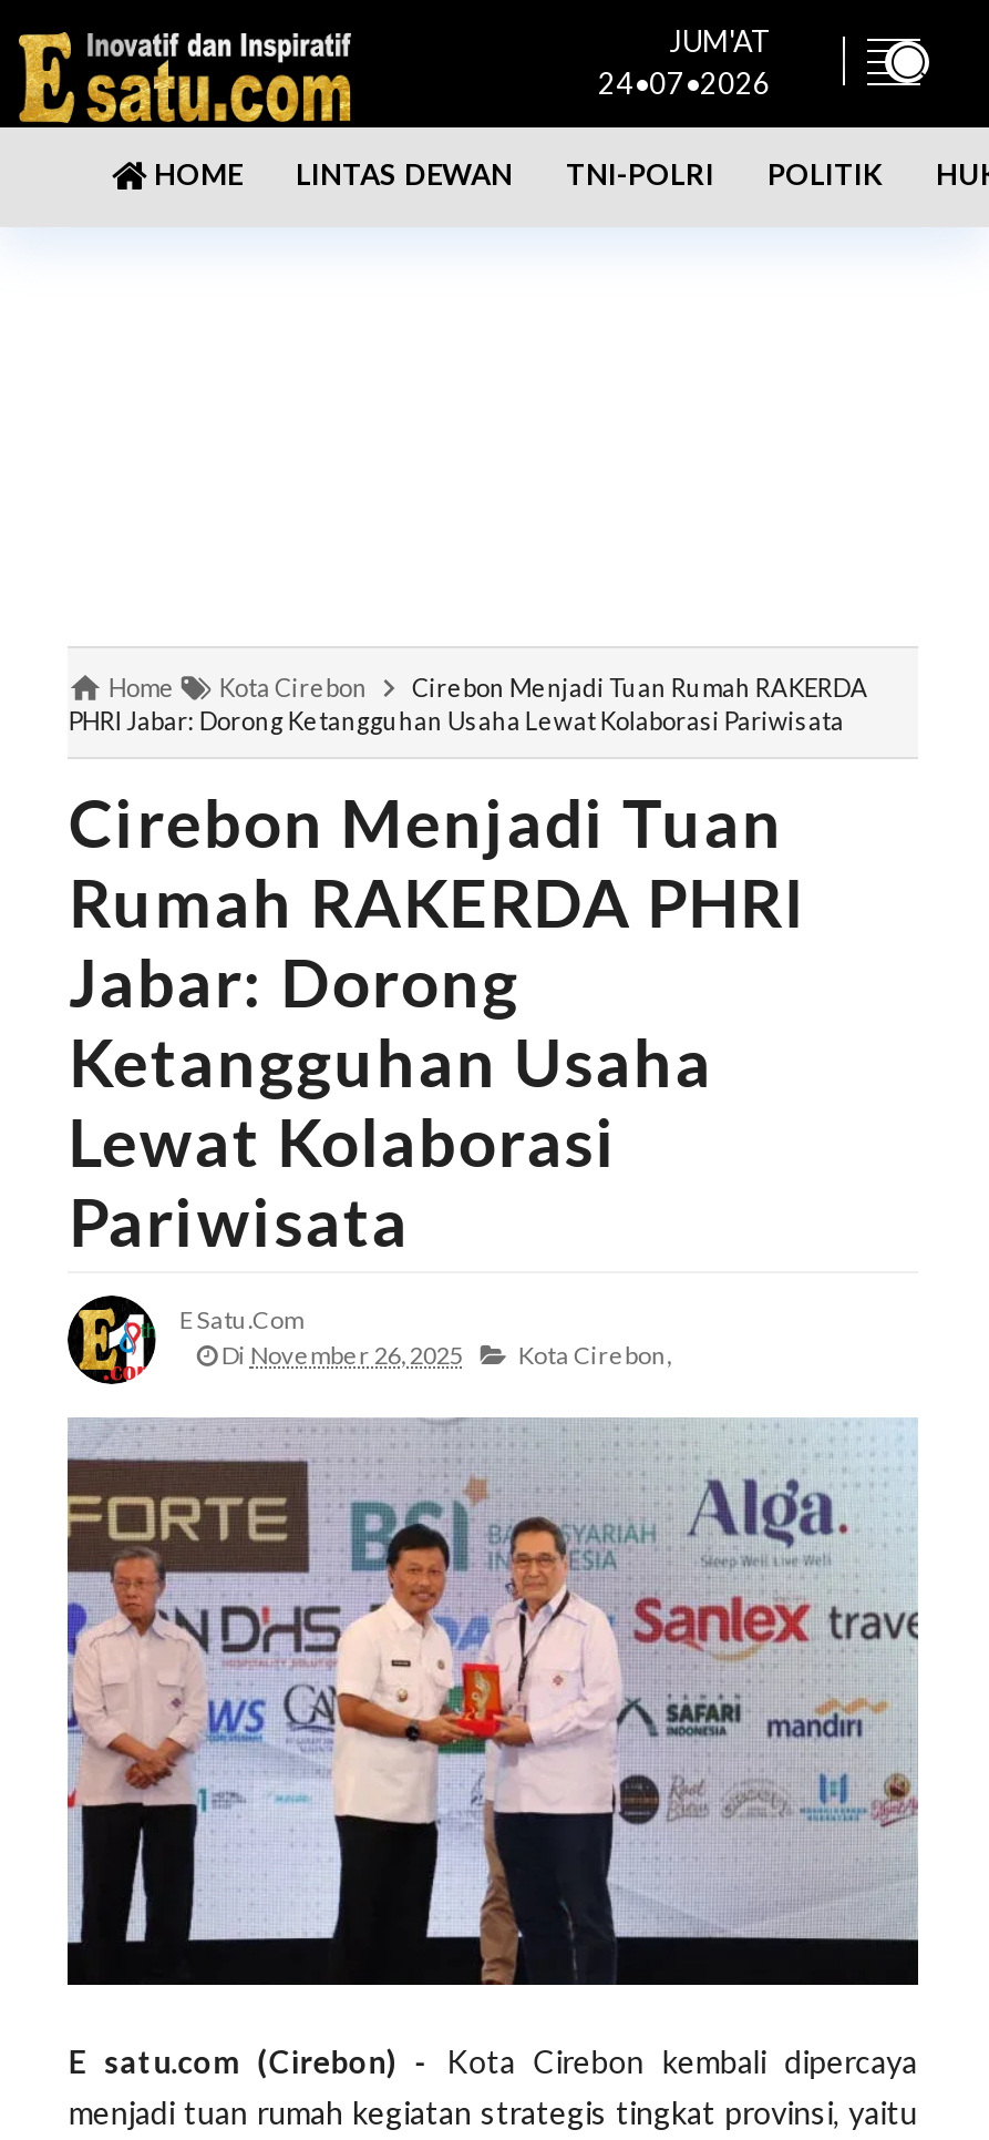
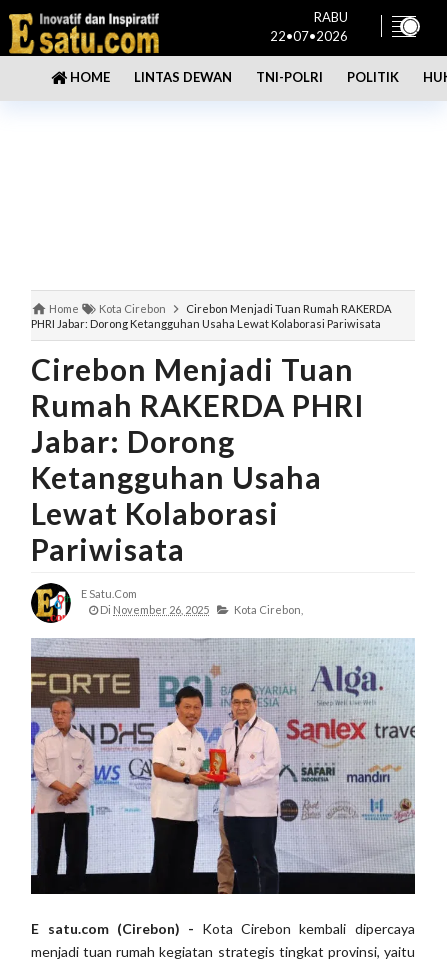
[598,23,771,101] JUM'AT | 24•07•2026 -> [270,9,348,44] RABU | 22•07•2026

